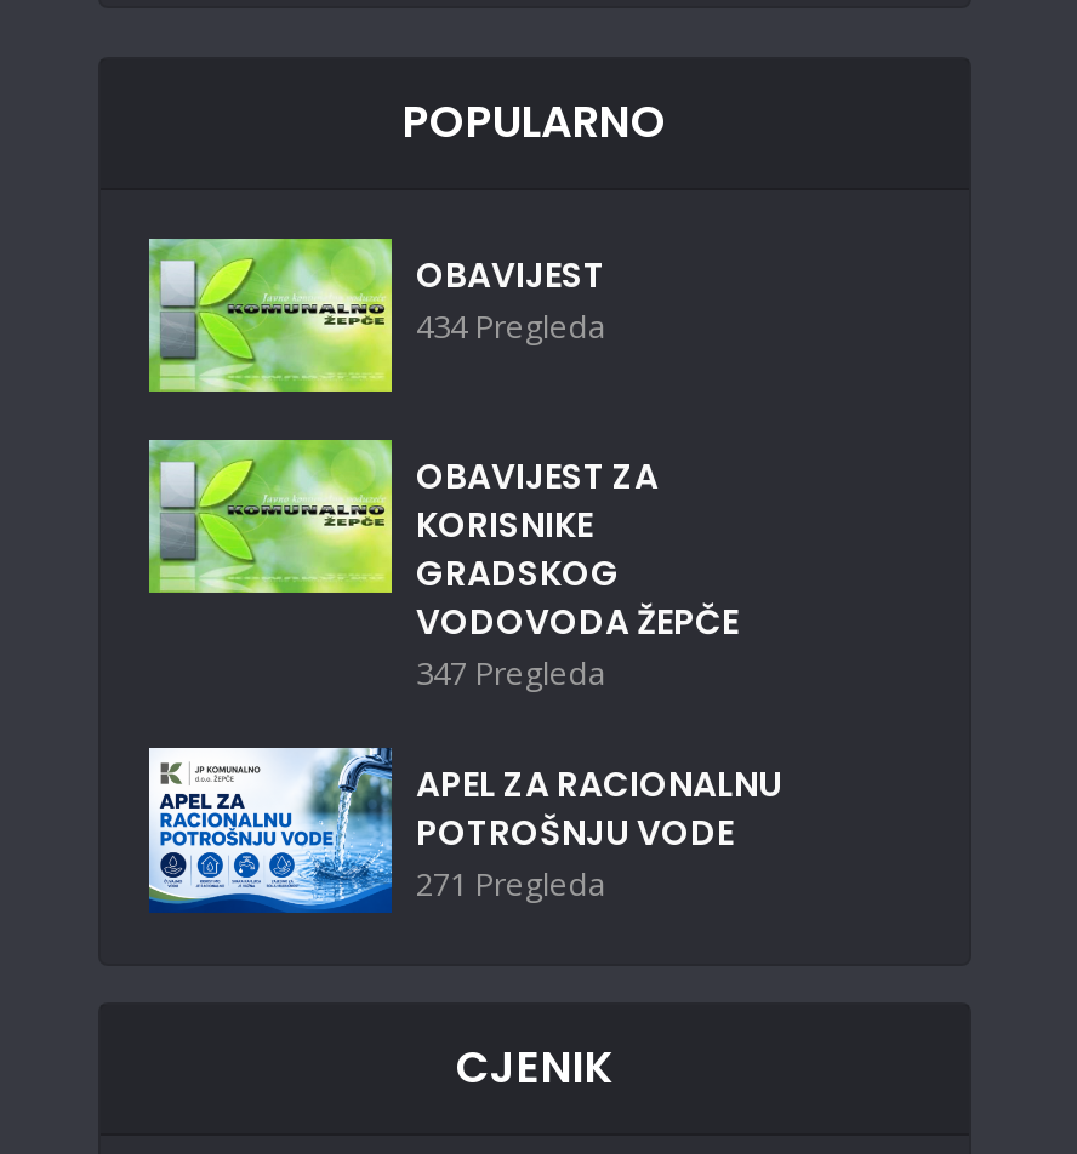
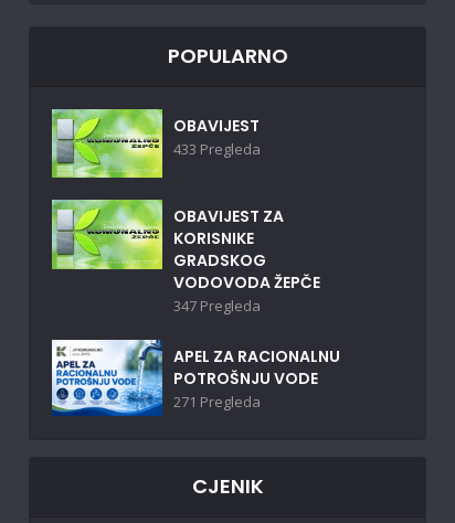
[416,305,608,348] 434 Pregleda -> [173,139,261,158] 433 Pregleda

